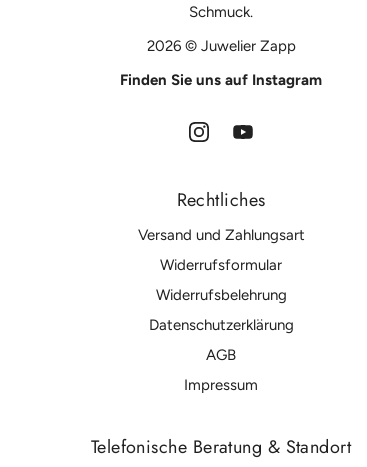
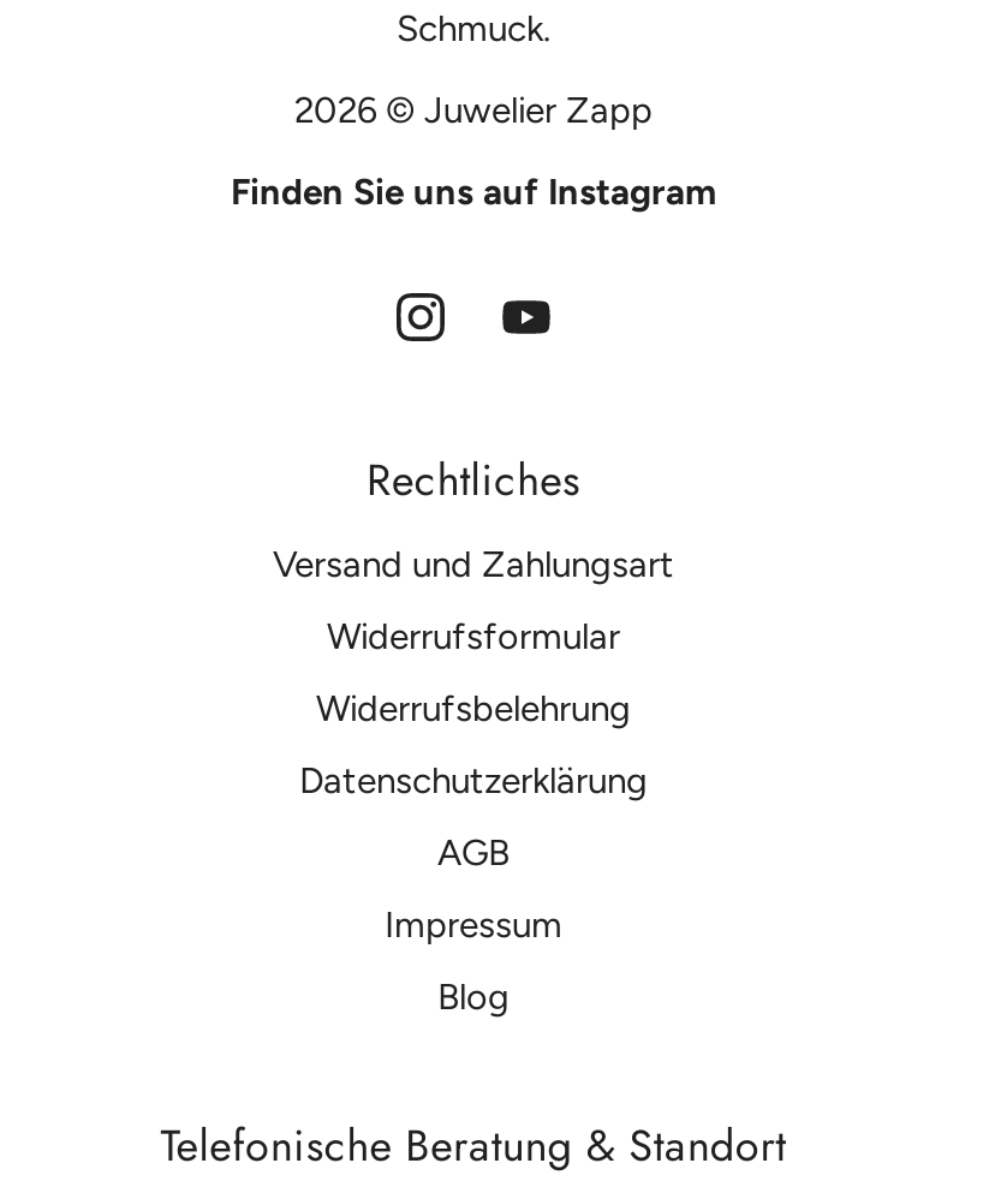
none -> [437,975,510,1019] Blog

